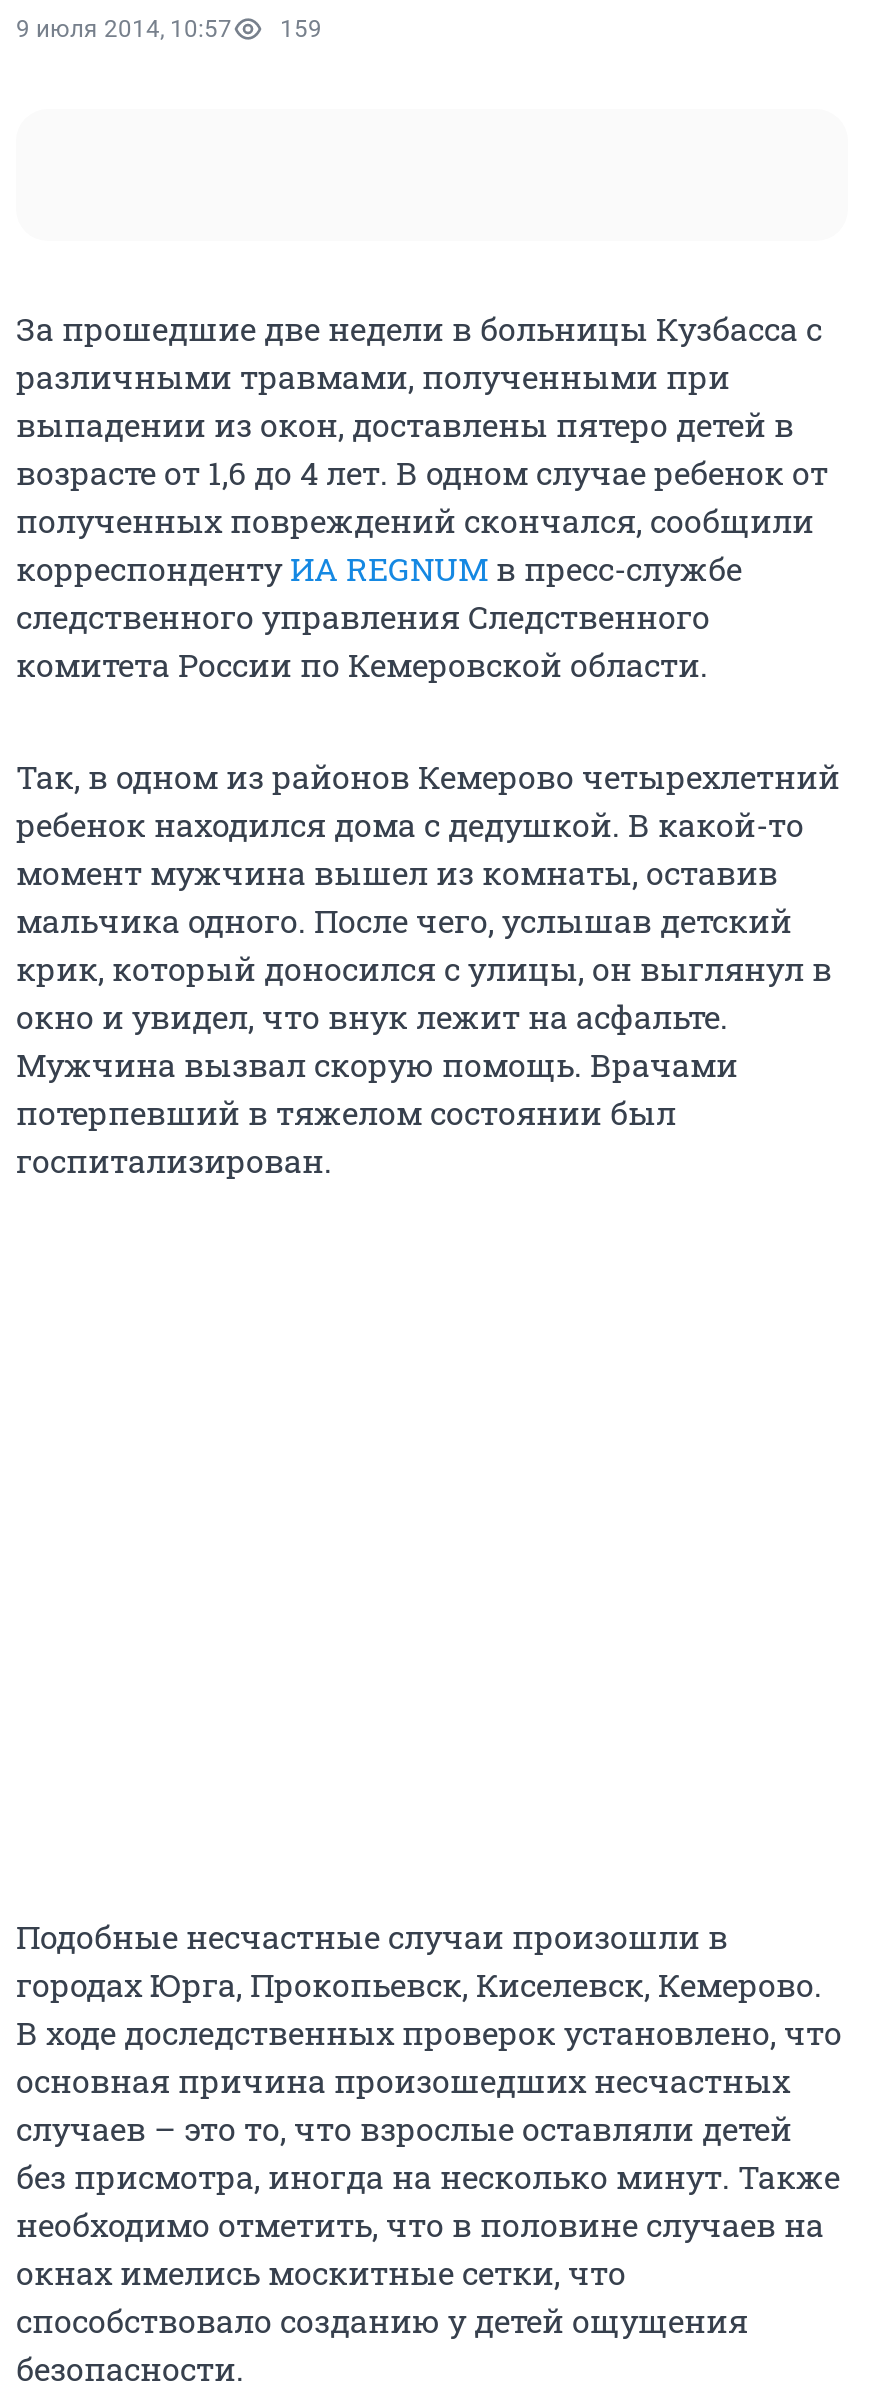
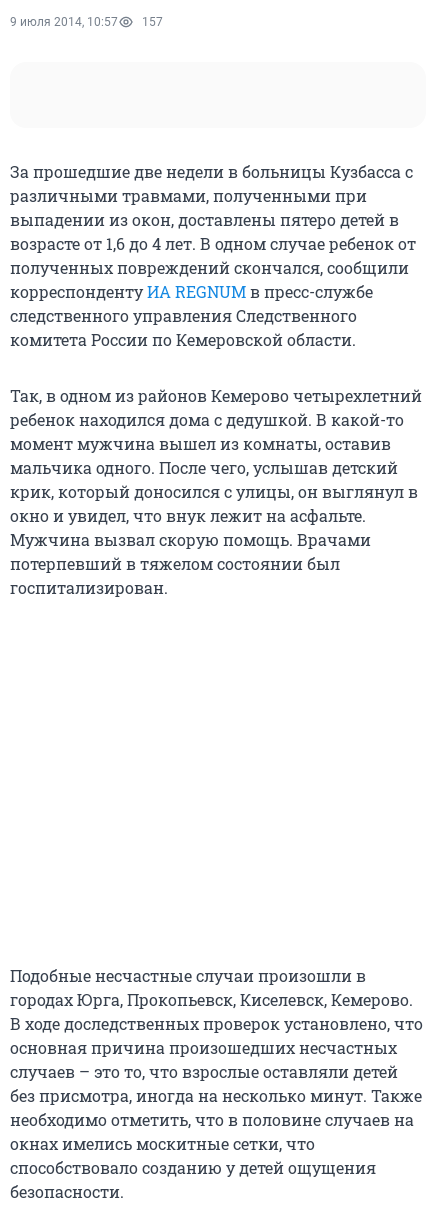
[16,15,322,43] 9 июля 2014, 10:57 159 -> [10,15,163,29] 9 июля 2014, 10:57 157

